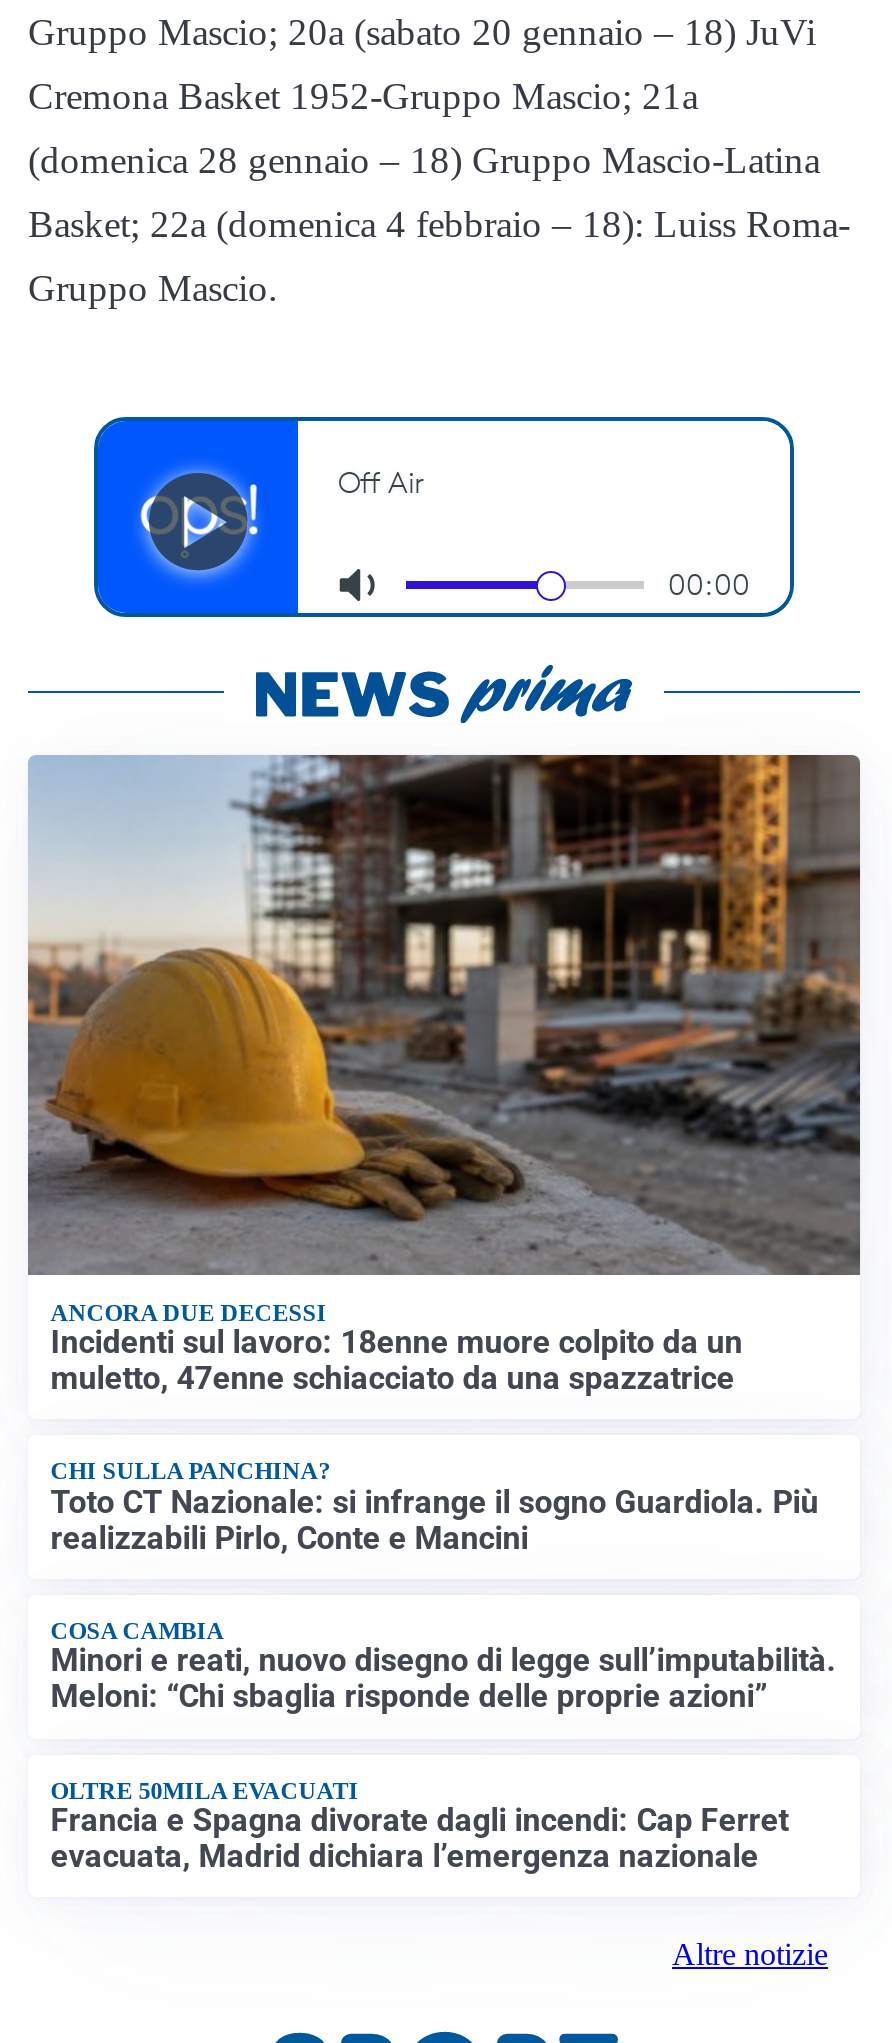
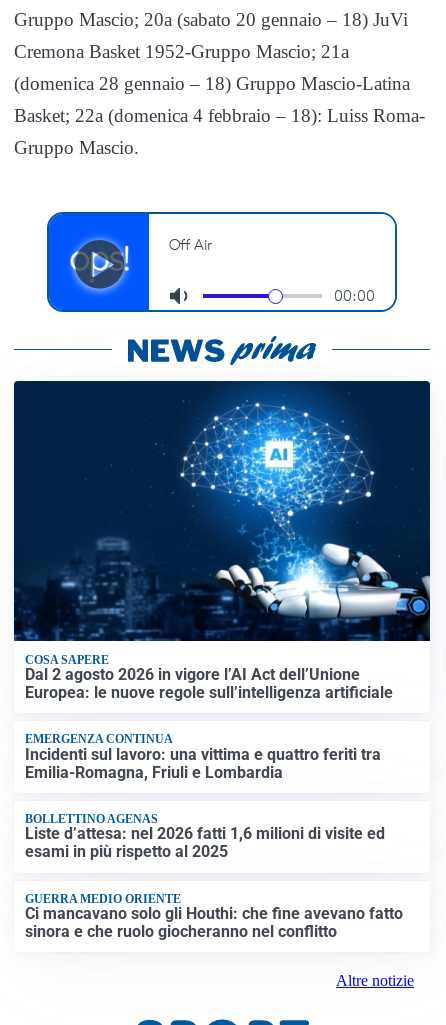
[26,753,862,1397] [image] | ANCORA DUE DECESSI | Incidenti sul lavoro: 18enne muore colpito da un | muletto, 47enne schiacciato da una spazzatrice -> [13,380,431,702] [image] | COSA SAPERE | Dal 2 agosto 2026 in vigore l’AI Act dell’Unione | Europea: le nuove regole sull’intelligenza artificiale
[50,1457,818,1556] CHI SULLA PANCHINA? | Toto CT Nazionale: si infrange il sogno Guardiola. Più | realizzabili Pirlo, Conte e Mancini -> [25,732,381,782] EMERGENZA CONTINUA | Incidenti sul lavoro: una vittima e quattro feriti tra | Emilia-Romagna, Friuli e Lombardia
[50,1617,836,1716] COSA CAMBIA | Minori e reati, nuovo disegno di legge sull’imputabilità. | Meloni: “Chi sbaglia risponde delle proprie azioni” -> [25,812,385,861] BOLLETTINO AGENAS | Liste d’attesa: nel 2026 fatti 1,6 milioni di visite ed | esami in più rispetto al 2025
[50,1777,788,1875] OLTRE 50MILA EVACUATI | Francia e Spagna divorate dagli incendi: Cap Ferret | evacuata, Madrid dichiara l’emergenza nazionale -> [25,892,403,941] GUERRA MEDIO ORIENTE | Ci mancavano solo gli Houthi: che fine avevano fatto | sinora e che ruolo giocheranno nel conflitto

